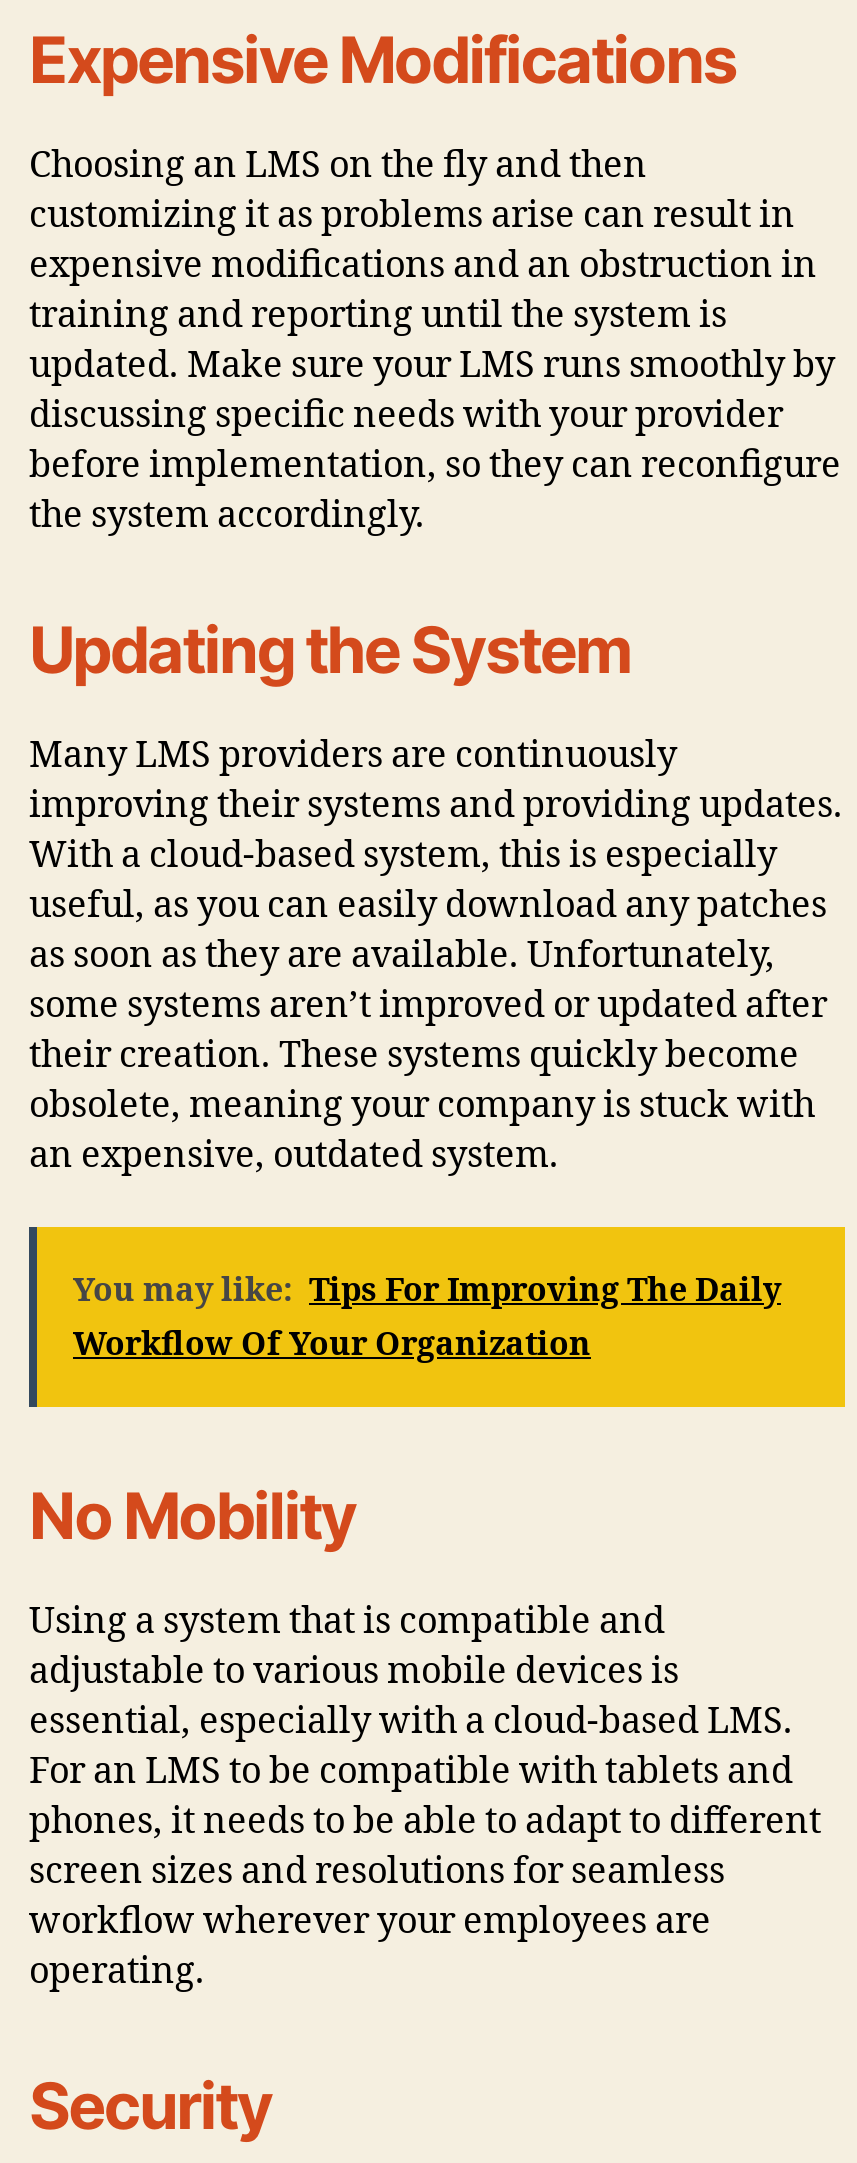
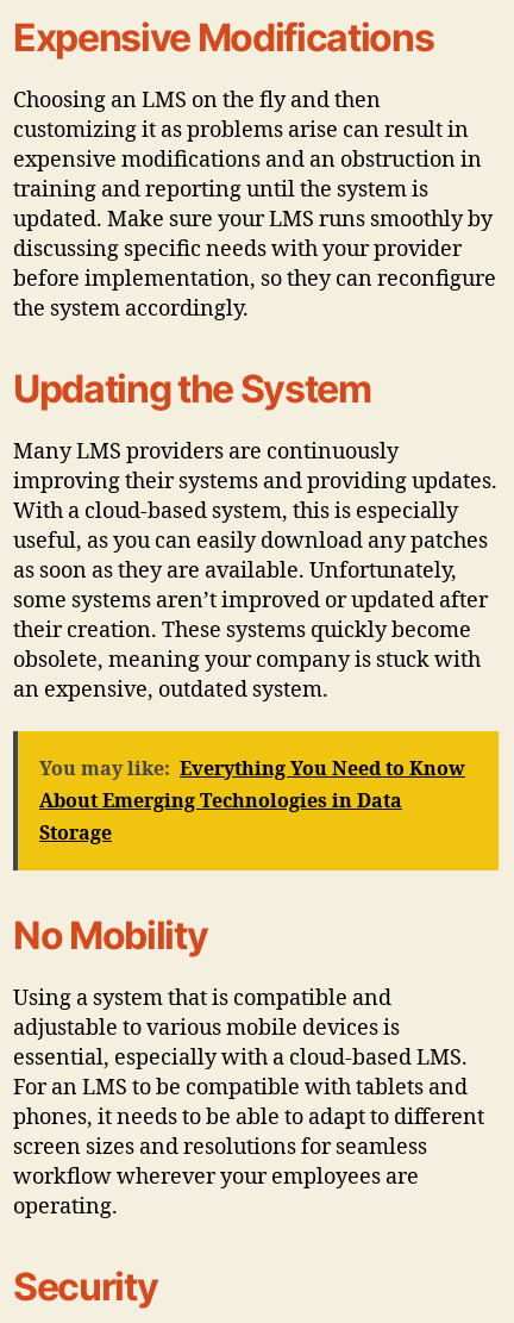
[73,1271,781,1365] You may like: Tips For Improving The Daily | Workflow Of Your Organization -> [39,757,465,846] You may like: Everything You Need to Know | About Emerging Technologies in Data | Storage

